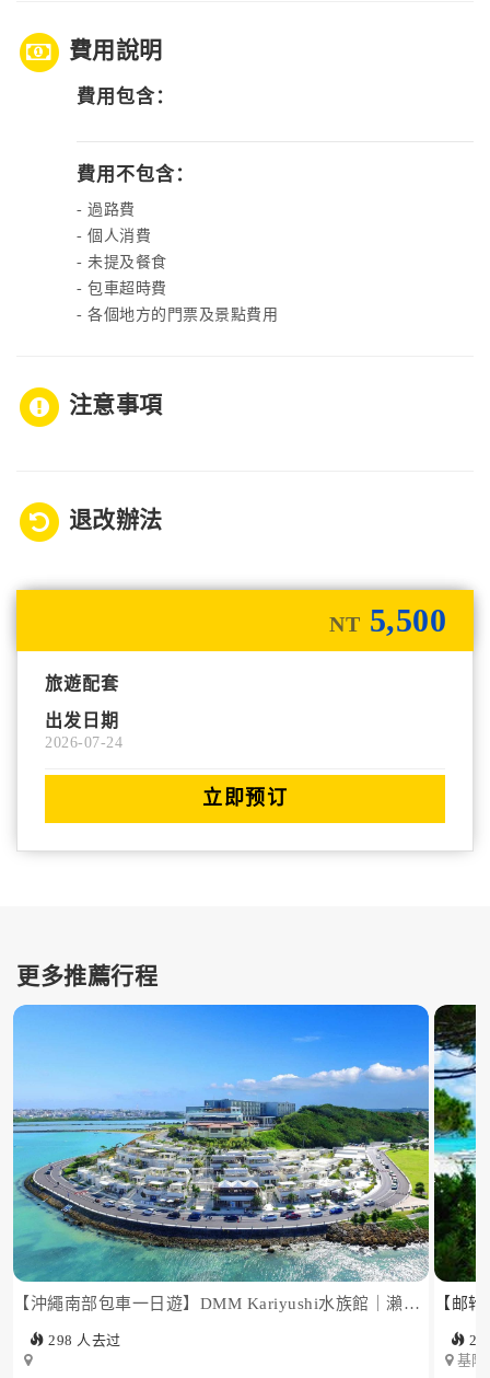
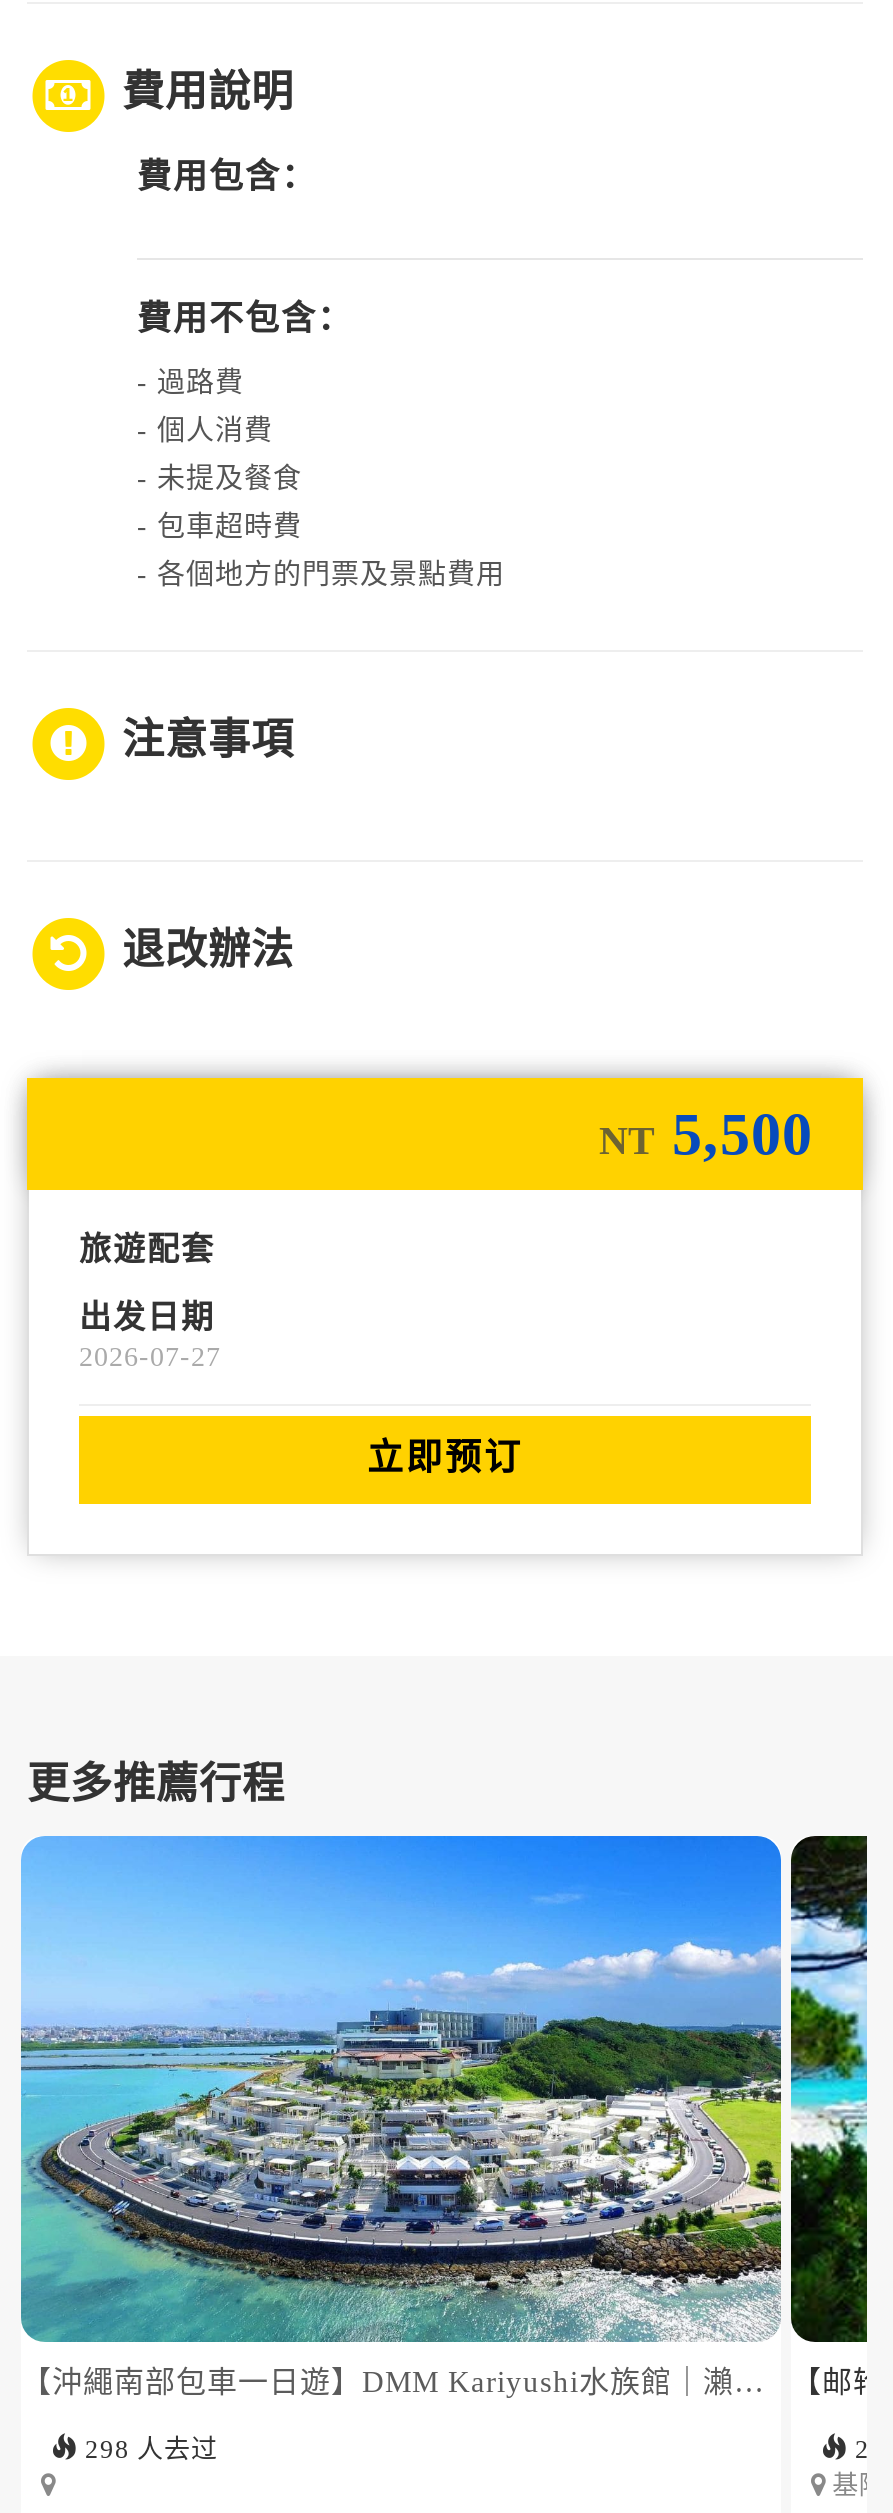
[45,734,122,751] 2026-07-24 -> [79,1342,221,1372] 2026-07-27

